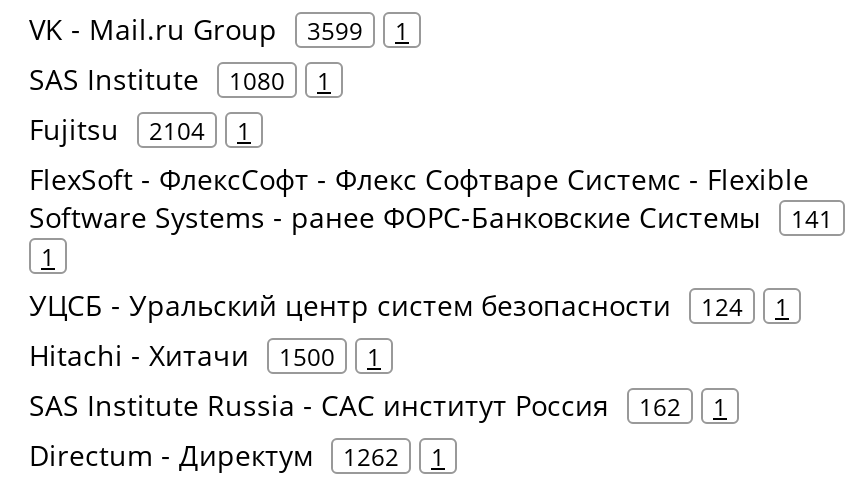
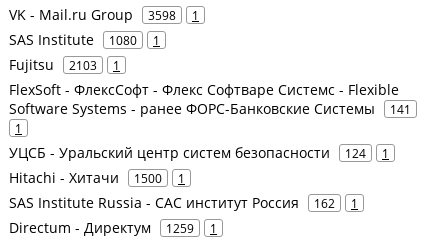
[29,10,409,48] VK - Mail.ru Group 3599 1 -> [9,5,199,24] VK - Mail.ru Group 3598 1
[29,110,251,148] Fujitsu 2104 1 -> [9,55,120,74] Fujitsu 2103 1
[29,436,445,474] Directum - Директум 1262 1 -> [9,218,217,237] Directum - Директум 1259 1

